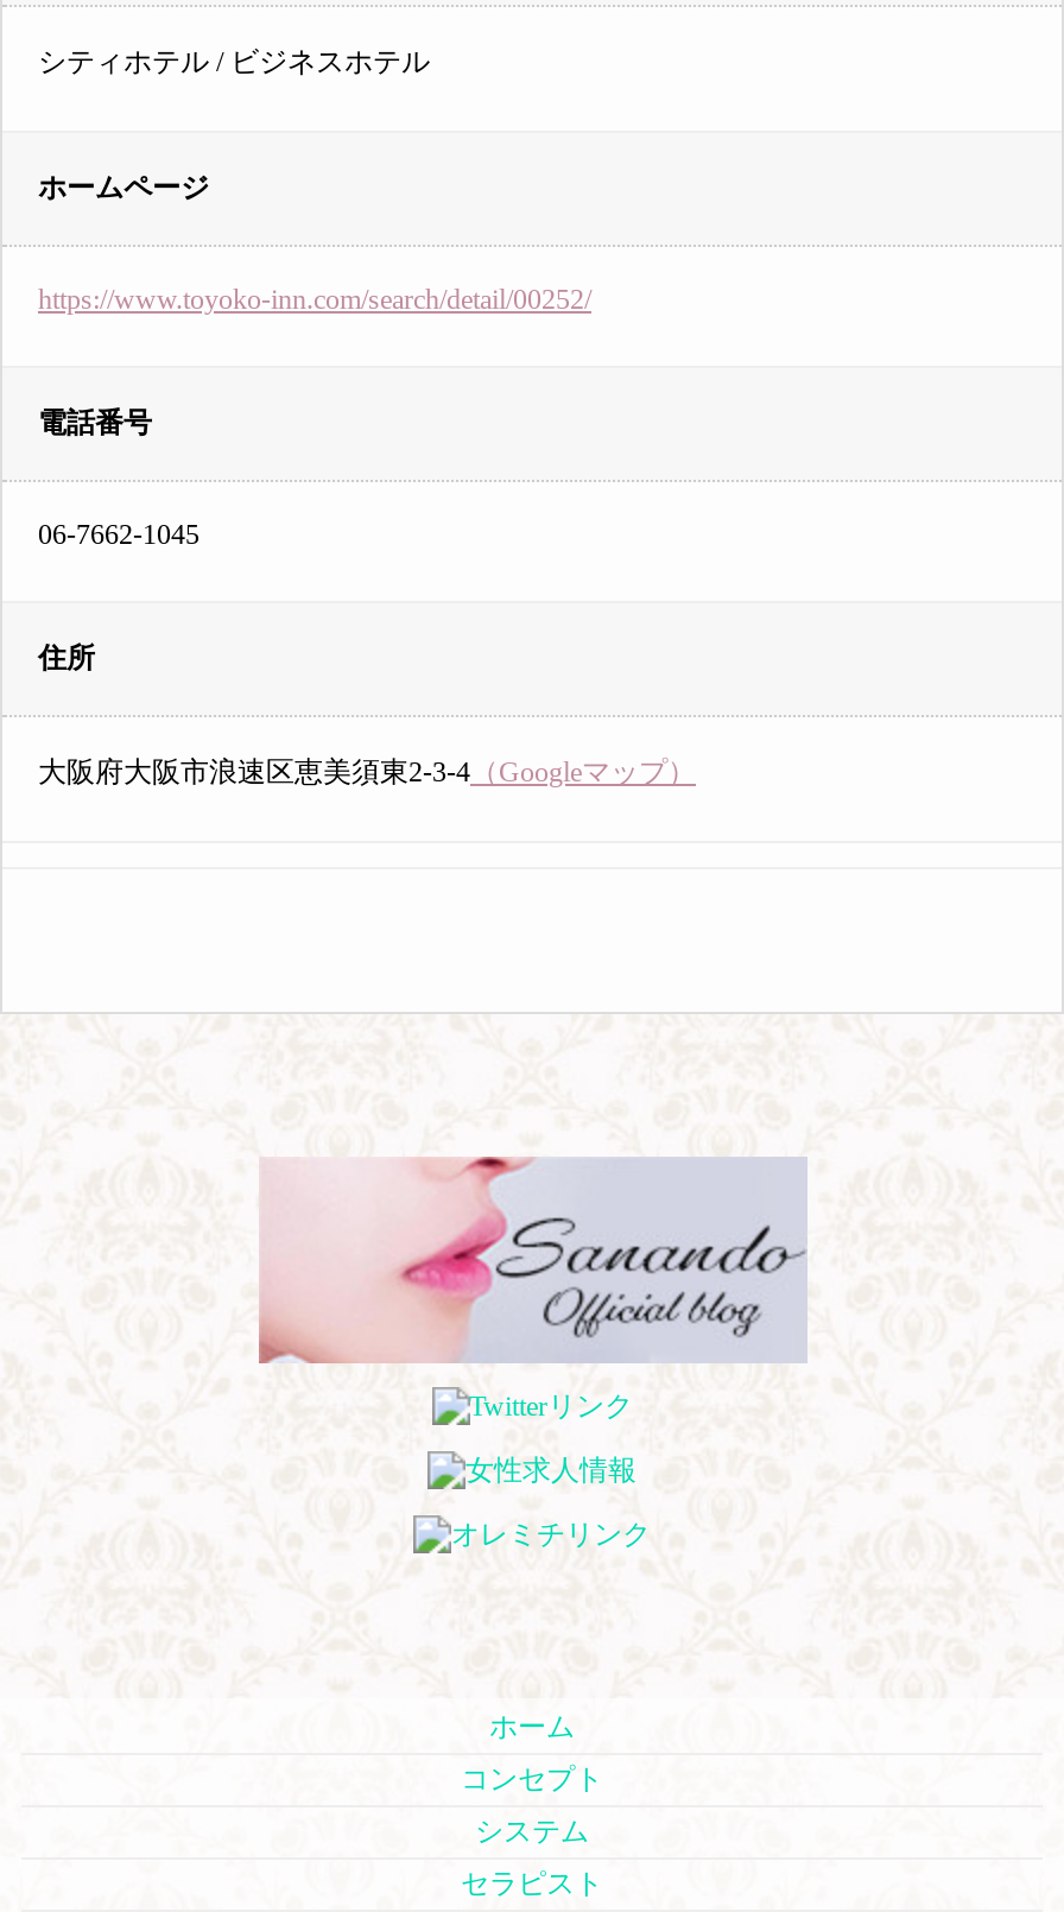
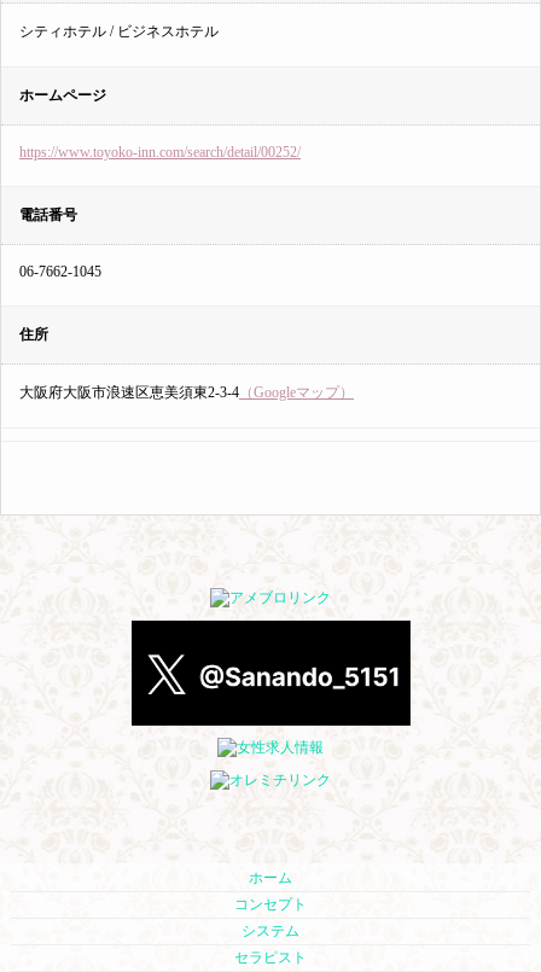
[256,1154,810,1430] [image] -> [130,588,412,727] [image]

